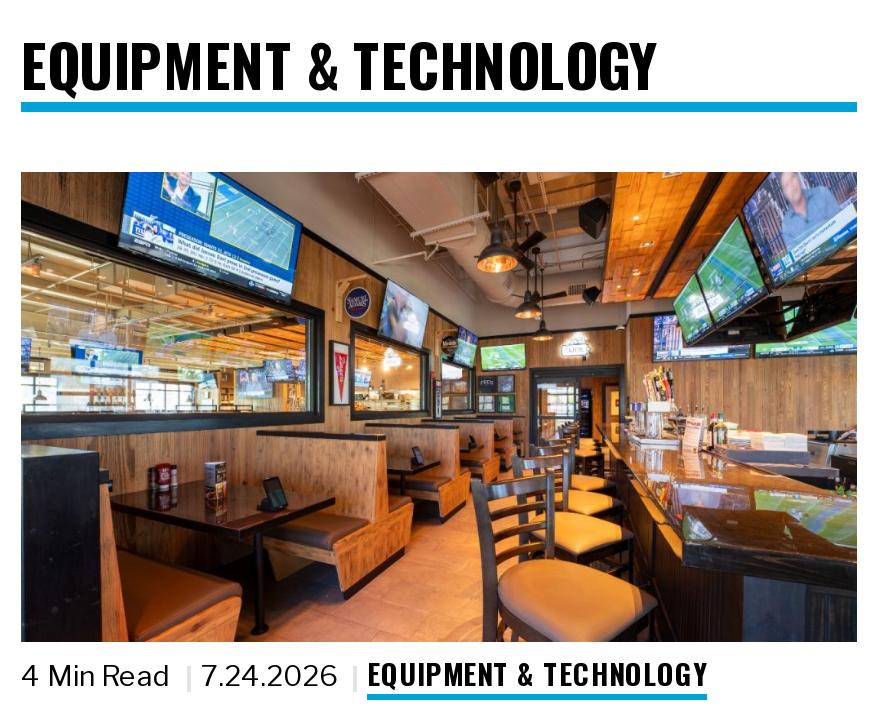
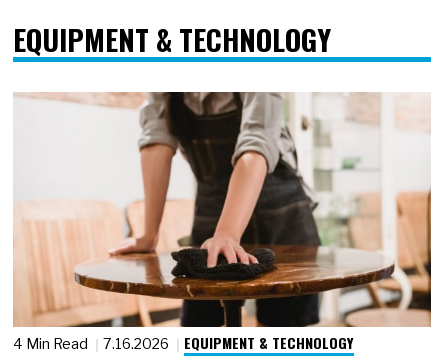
[19,171,859,693] [image] | 4 Min Read 7.24.2026 EQUIPMENT & TECHNOLOGY -> [13,92,432,353] [image] | 4 Min Read 7.16.2026 EQUIPMENT & TECHNOLOGY

